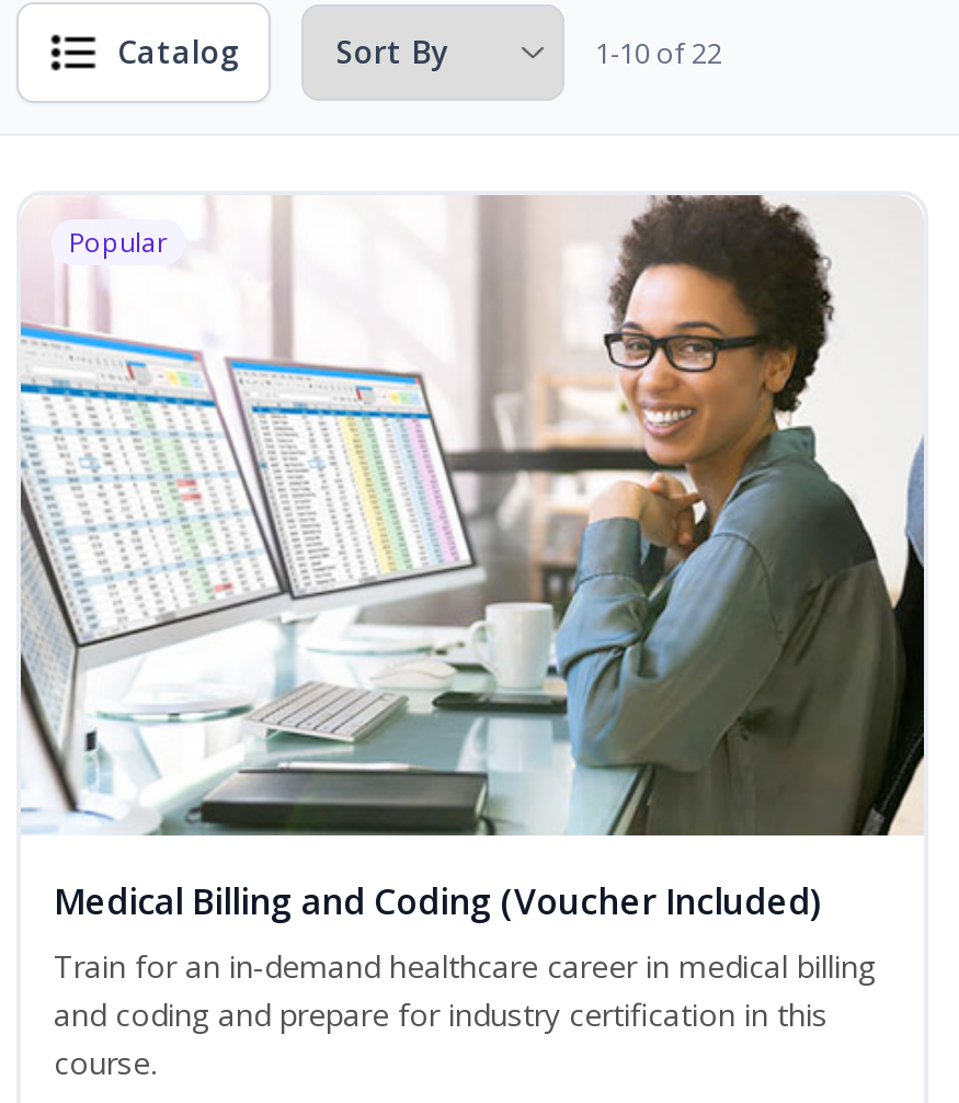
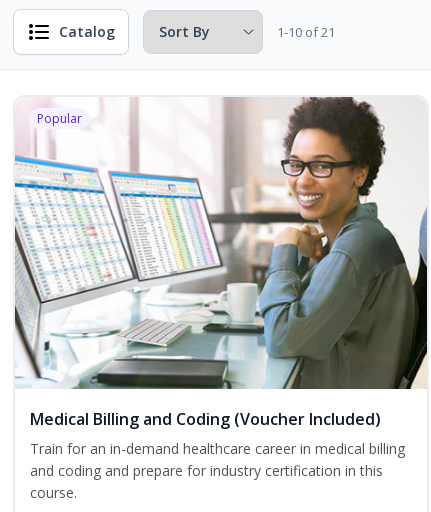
[595,33,722,72] 1-10 of 22 -> [277,23,335,41] 1-10 of 21

